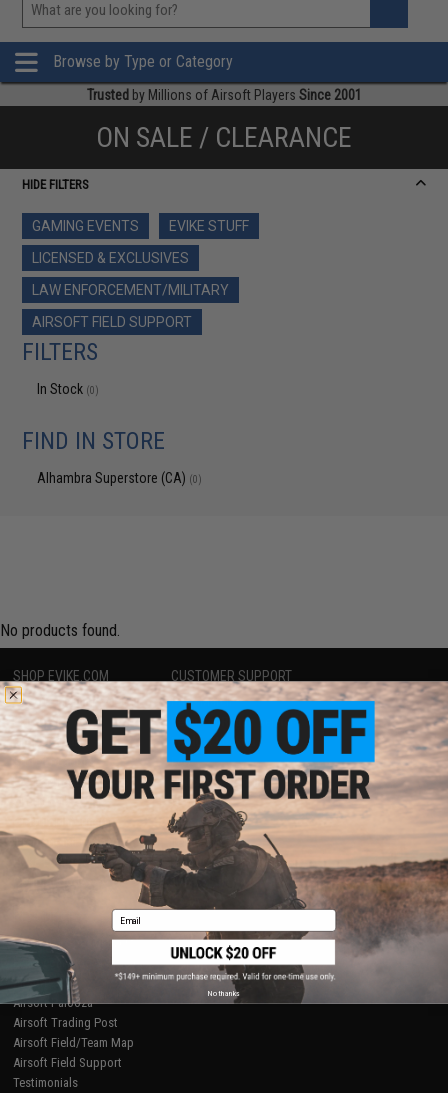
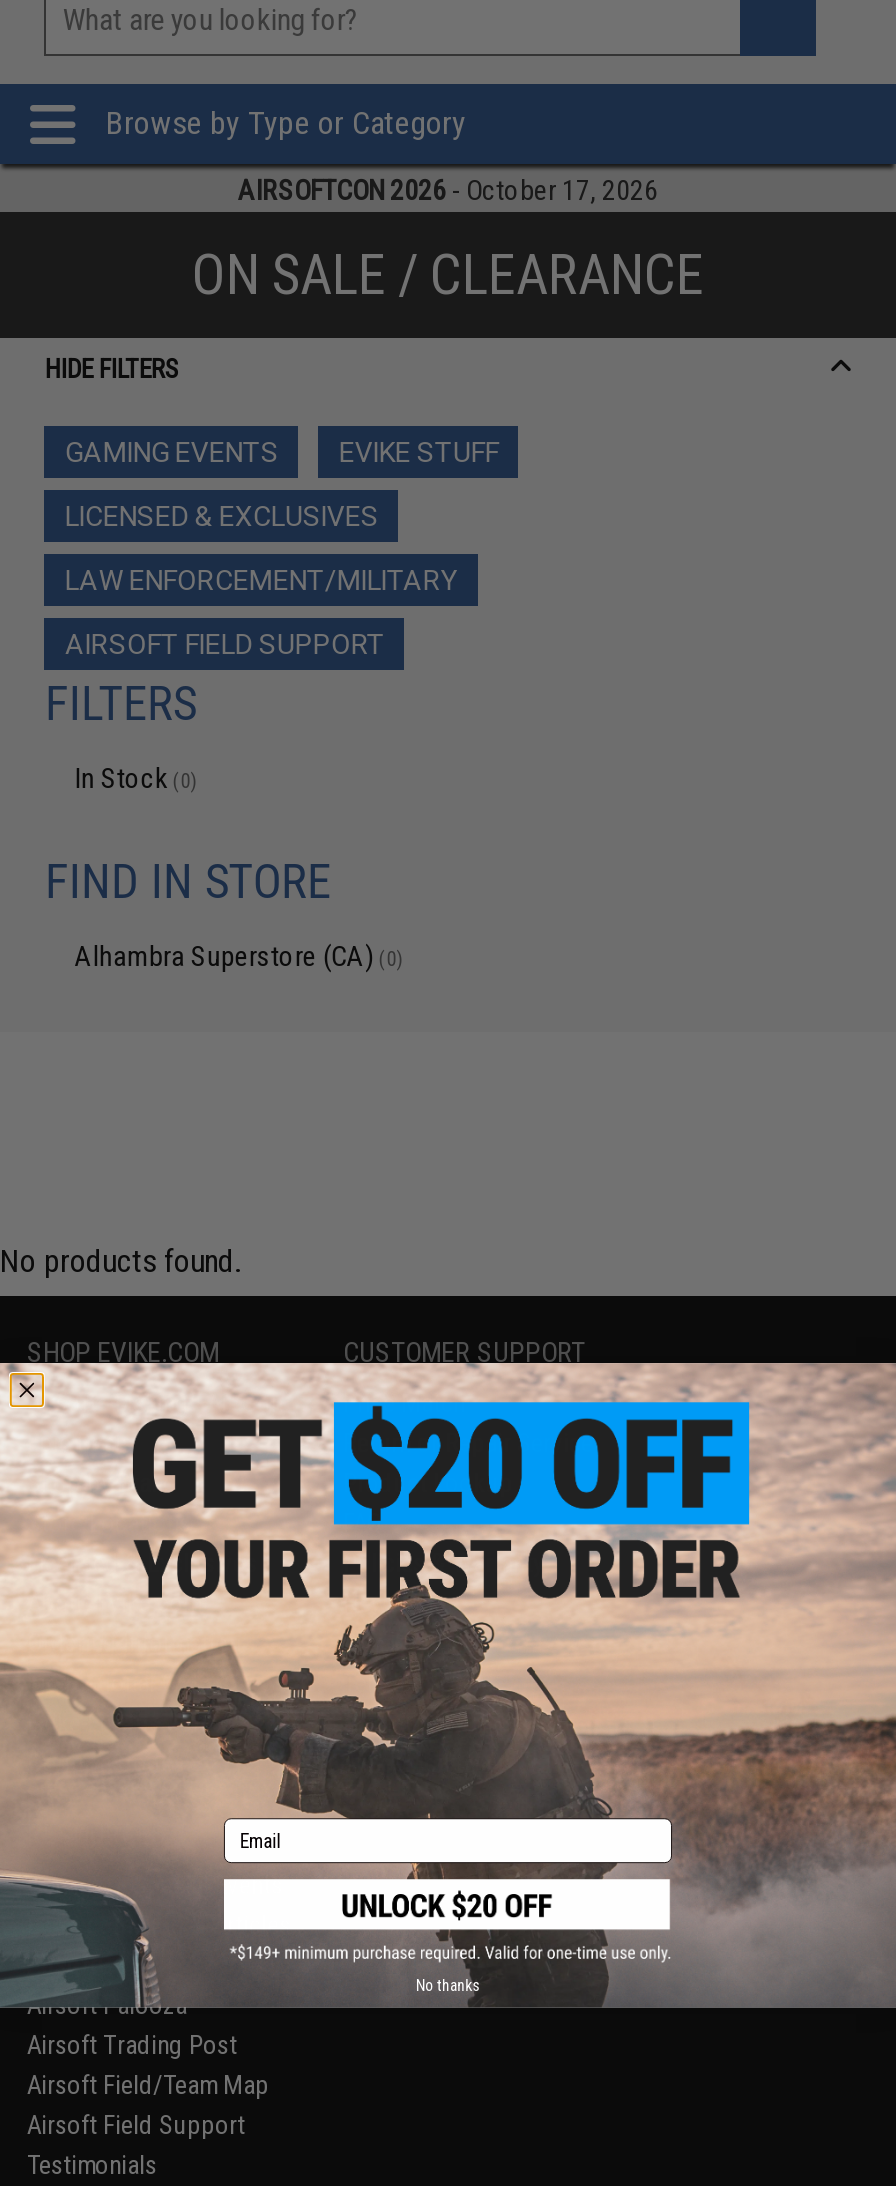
[86,87,361,103] Trusted by Millions of Airsoft Players Since 2001 -> [238,174,658,206] AIRSOFTCON 2026 - October 17, 2026

